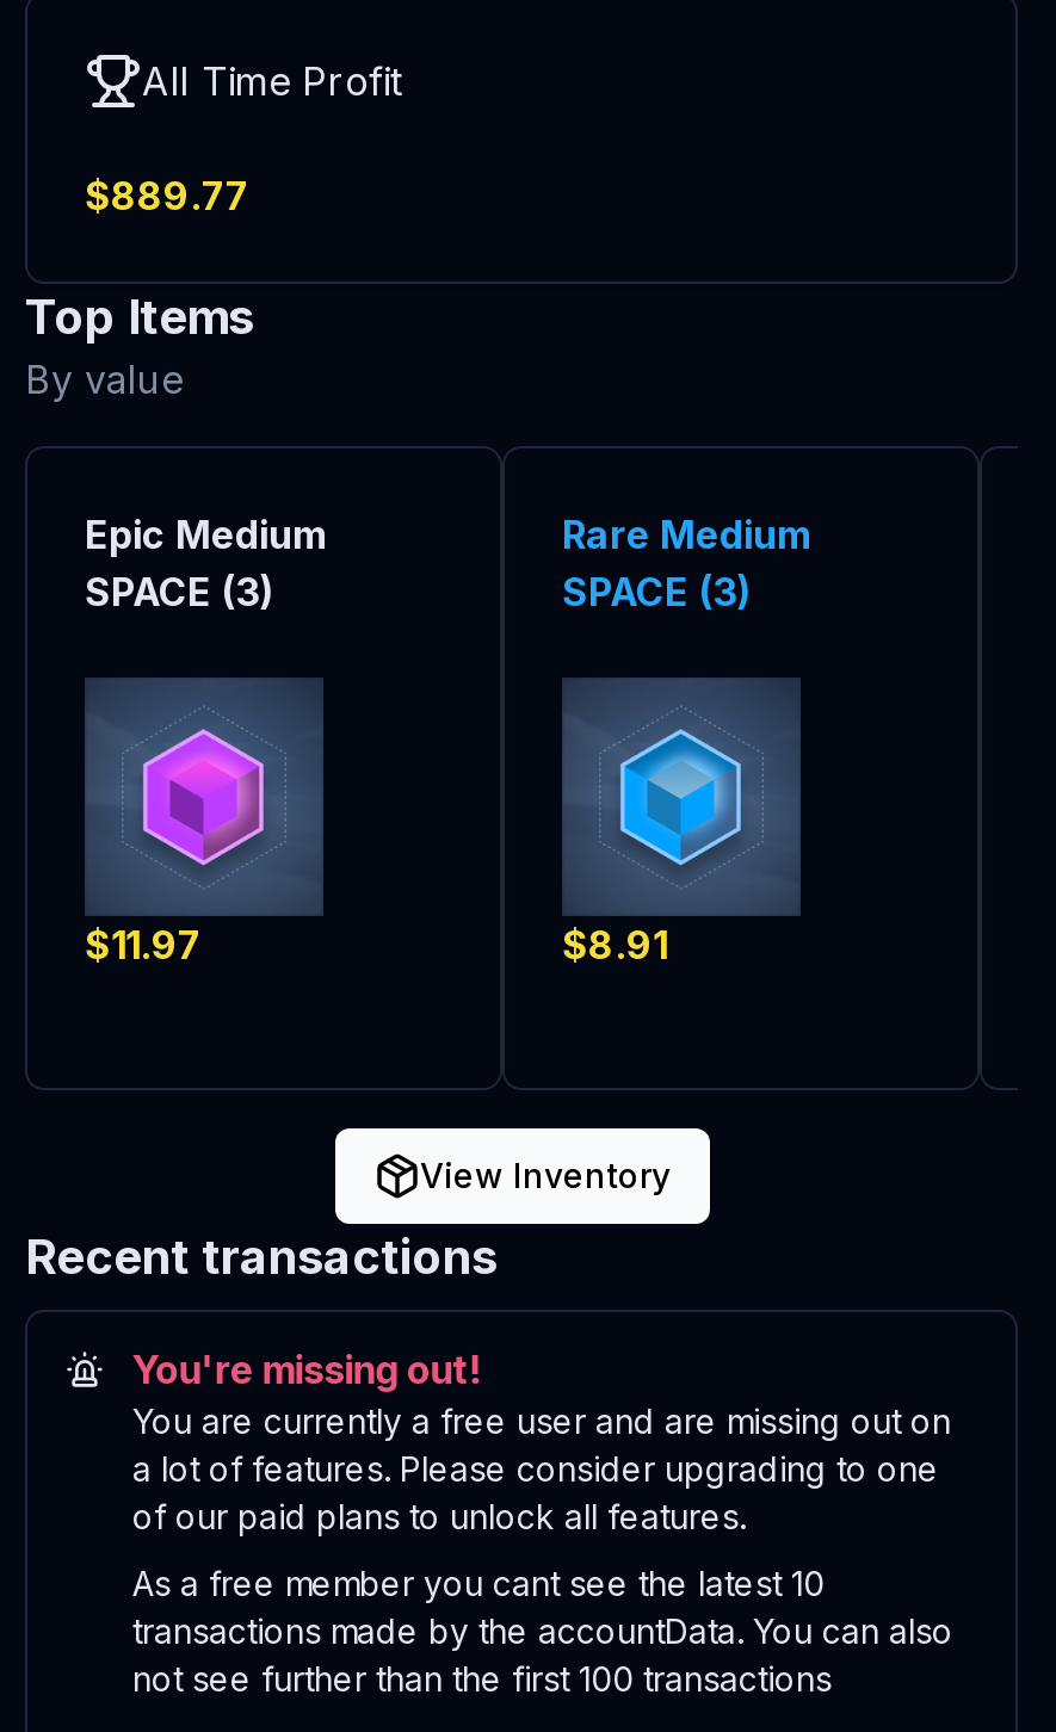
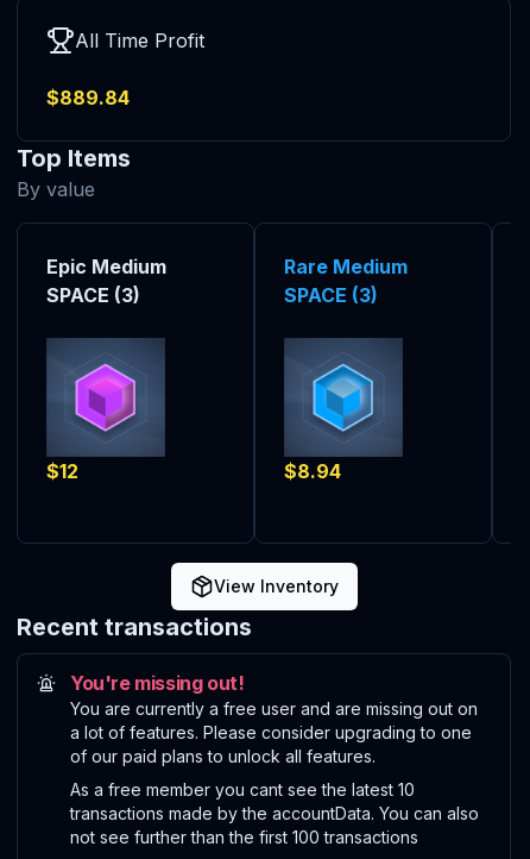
[85,172,249,219] $889.77 -> [46,86,130,109] $889.84
[85,921,202,969] $11.97 -> [46,459,78,483] $12
[562,921,667,969] $8.91 -> [284,459,341,483] $8.94

